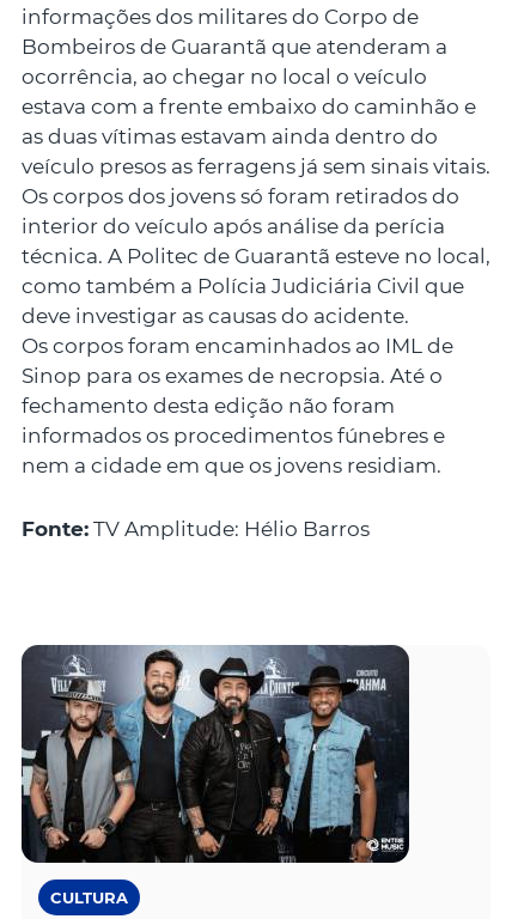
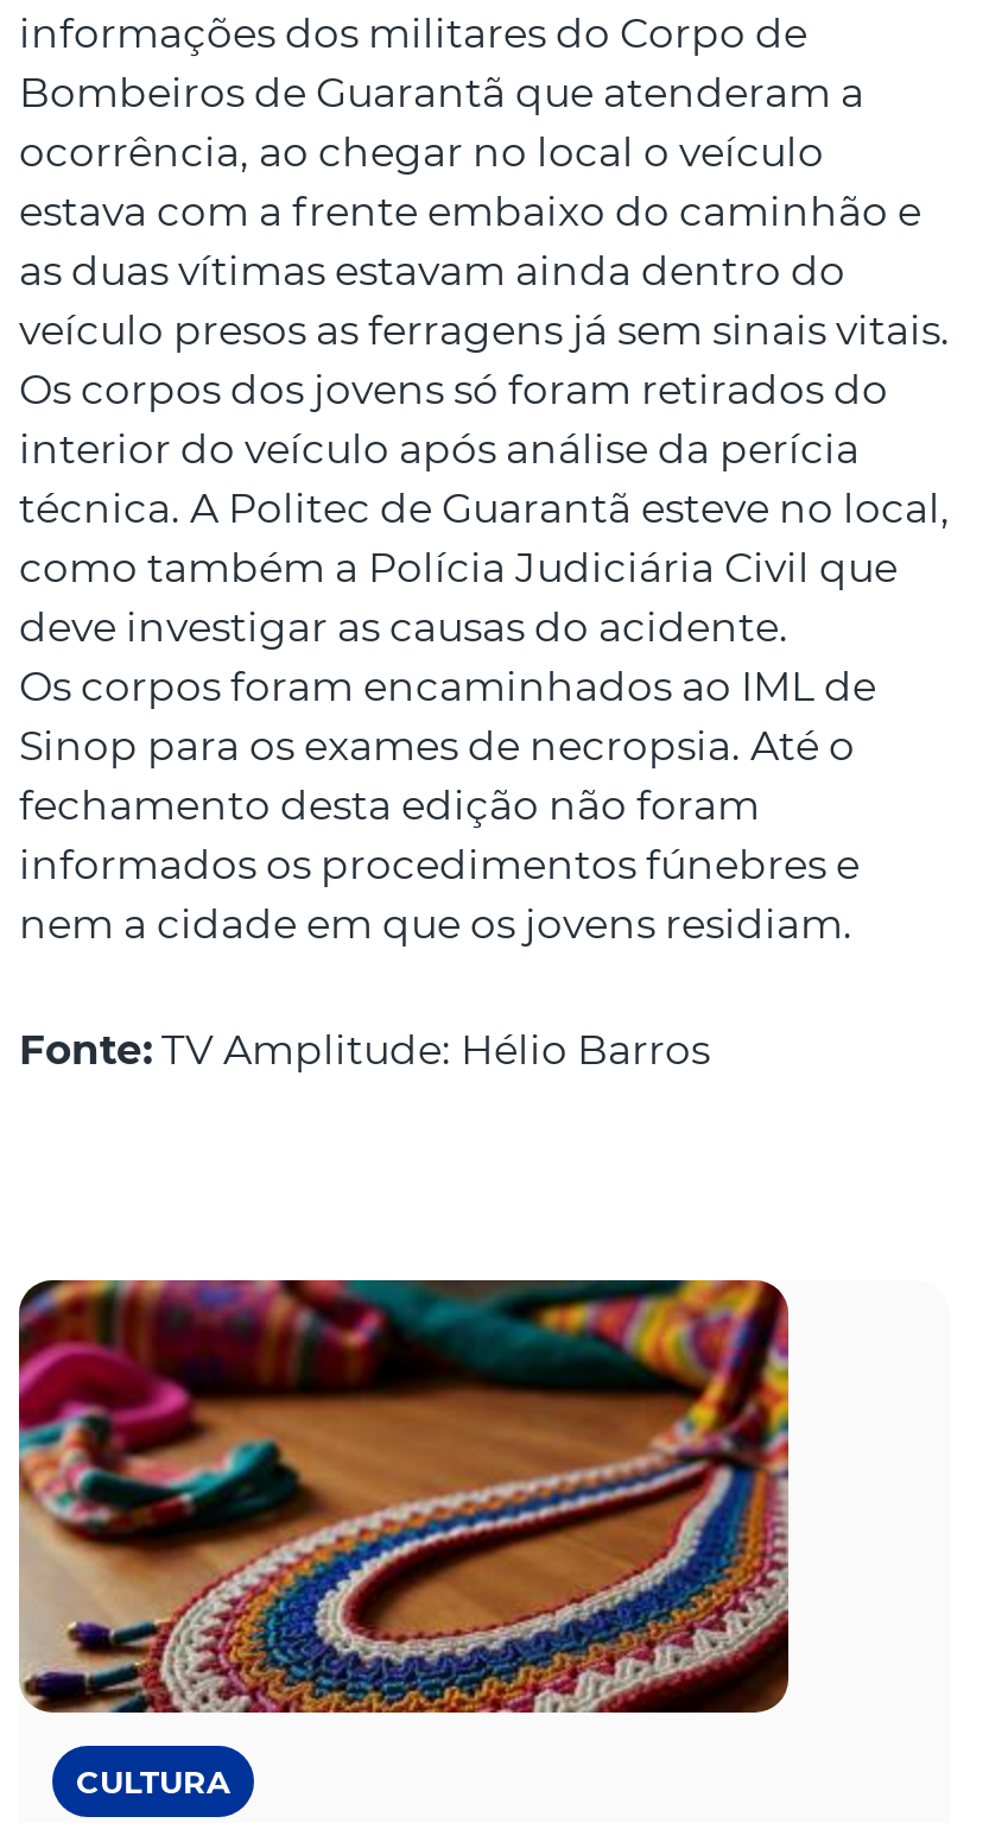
[20,644,410,864] [image] -> [17,1278,791,1715] [image]

